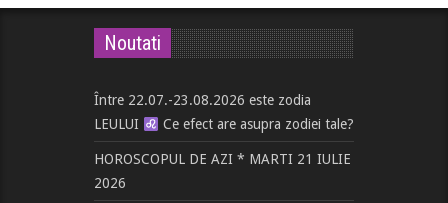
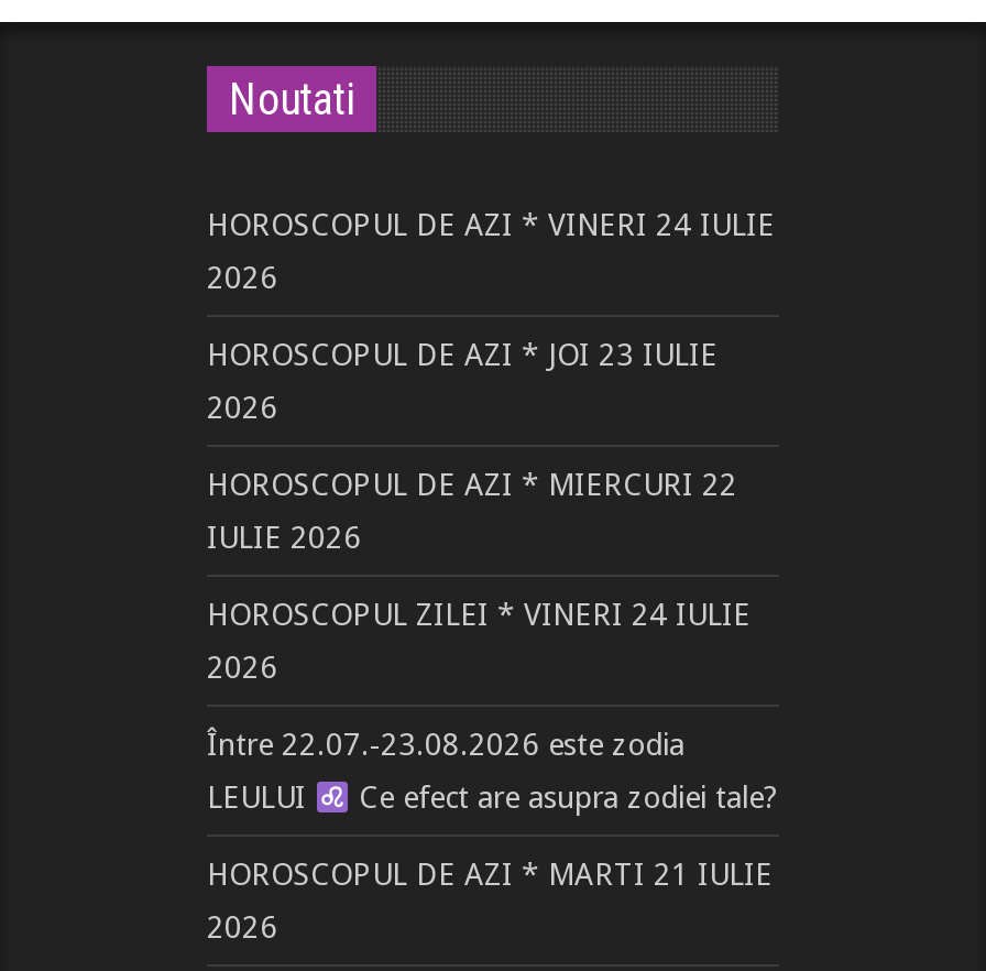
none -> [207,208,775,685] HOROSCOPUL DE AZI * VINERI 24 IULIE | 2026 | HOROSCOPUL DE AZI * JOI 23 IULIE | 2026 | HOROSCOPUL DE AZI * MIERCURI 22 | IULIE 2026 | HOROSCOPUL ZILEI * VINERI 24 IULIE | 2026

